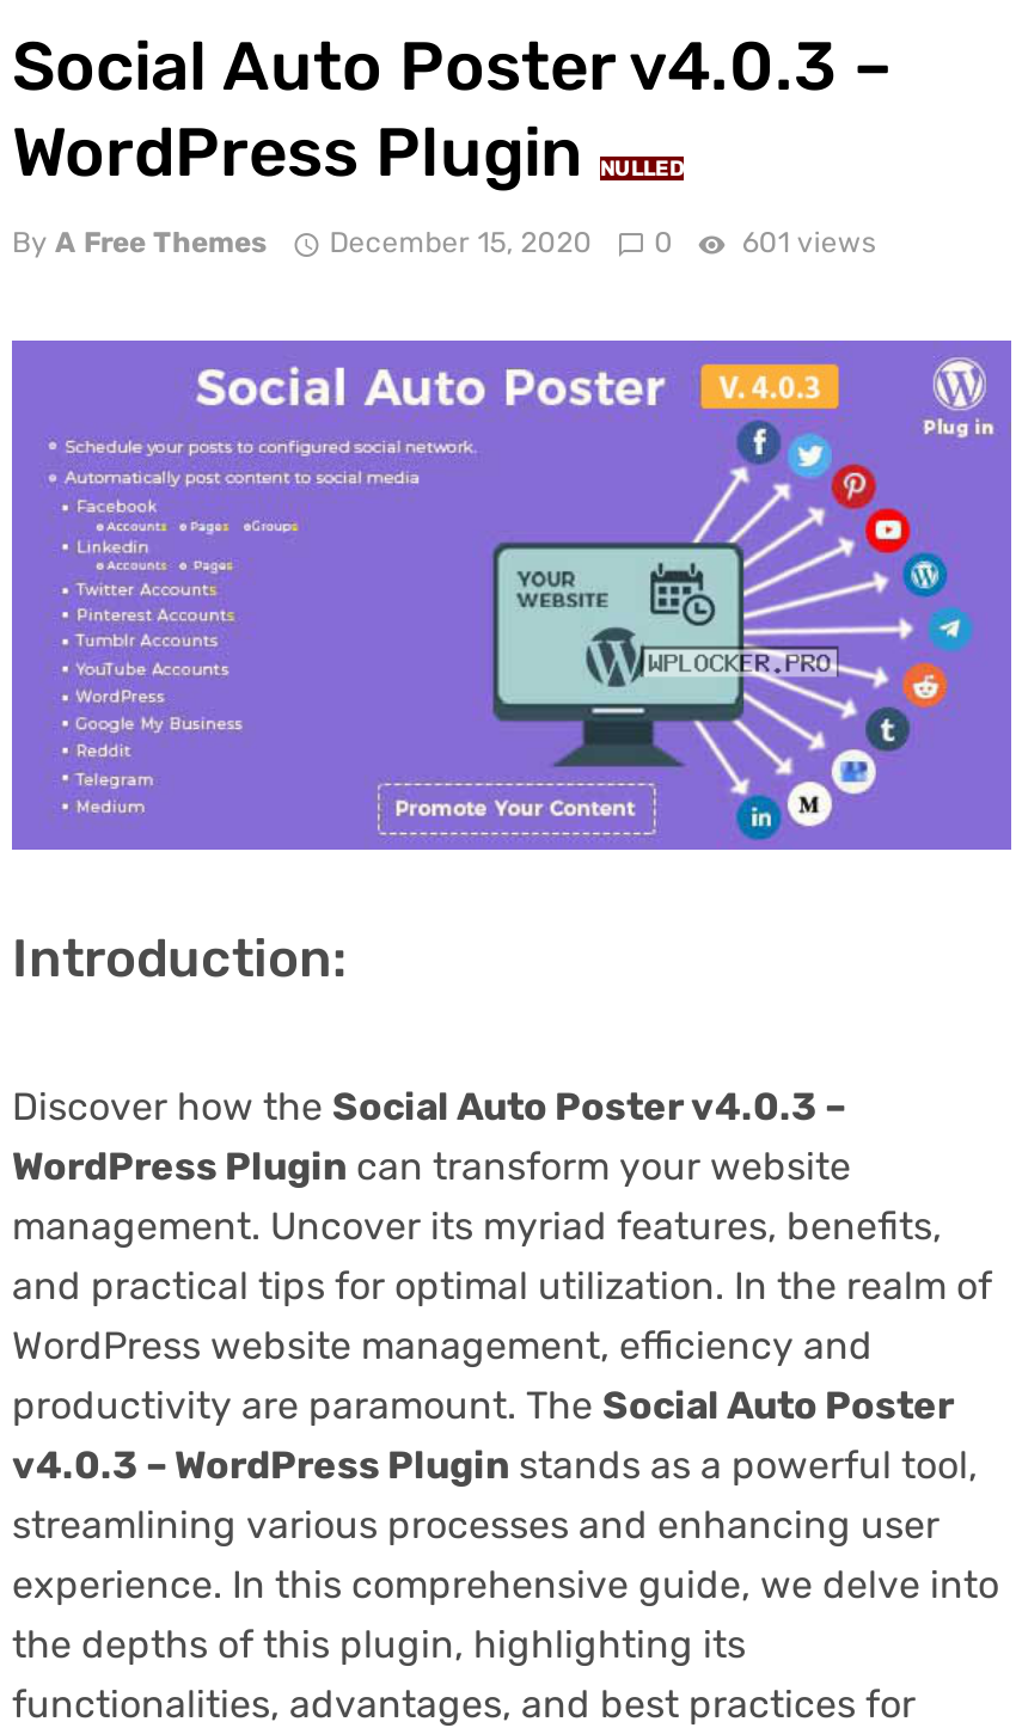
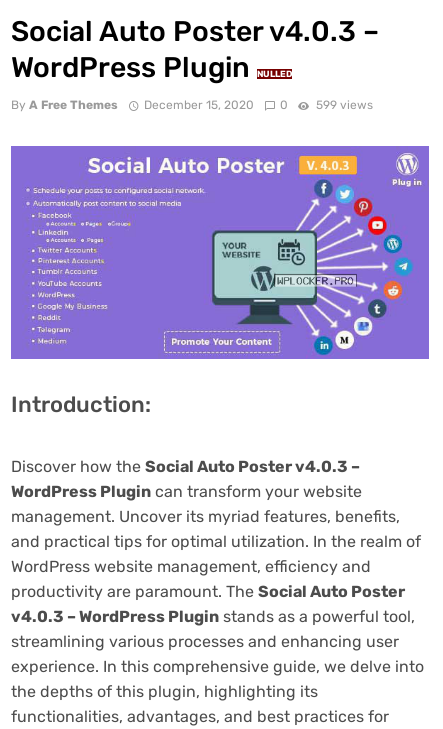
[12,227,876,260] By A Free Themes December 15, 2020 0 601 views -> [11,98,373,112] By A Free Themes December 15, 2020 0 599 views

